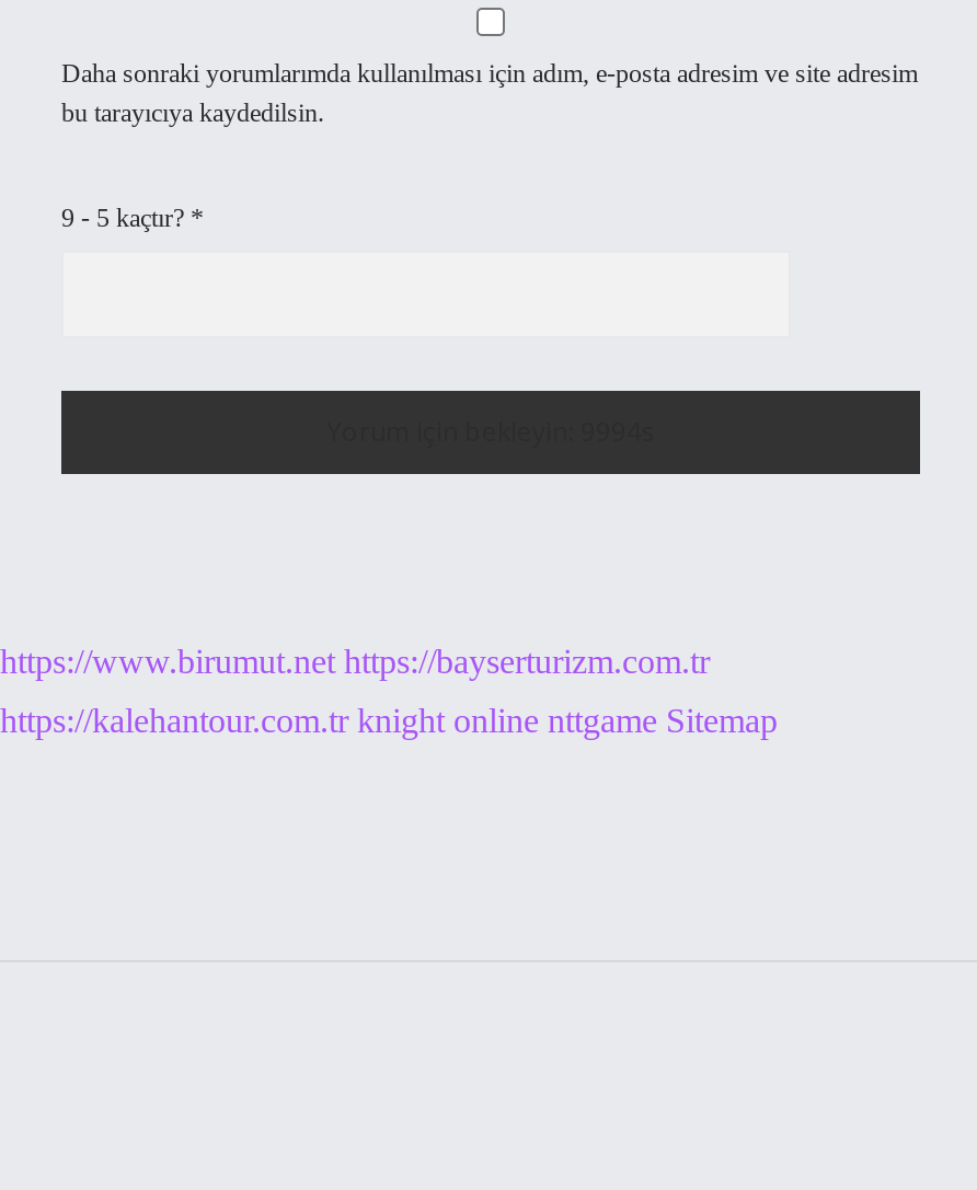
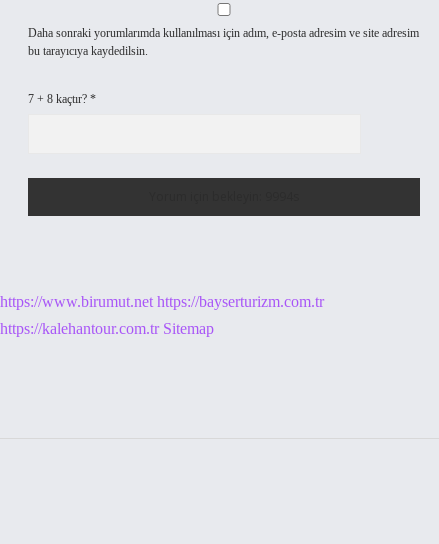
[61,203,204,233] 9 - 5 kaçtır? * -> [28,92,96,106] 7 + 8 kaçtır? *
[0,702,778,739] https://kalehantour.com.tr knight online nttgame Sitemap -> [0,320,214,337] https://kalehantour.com.tr Sitemap

